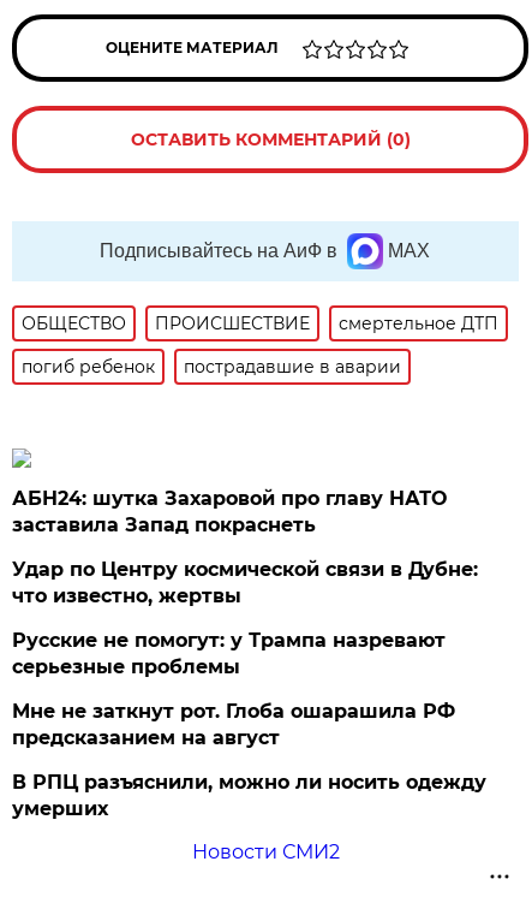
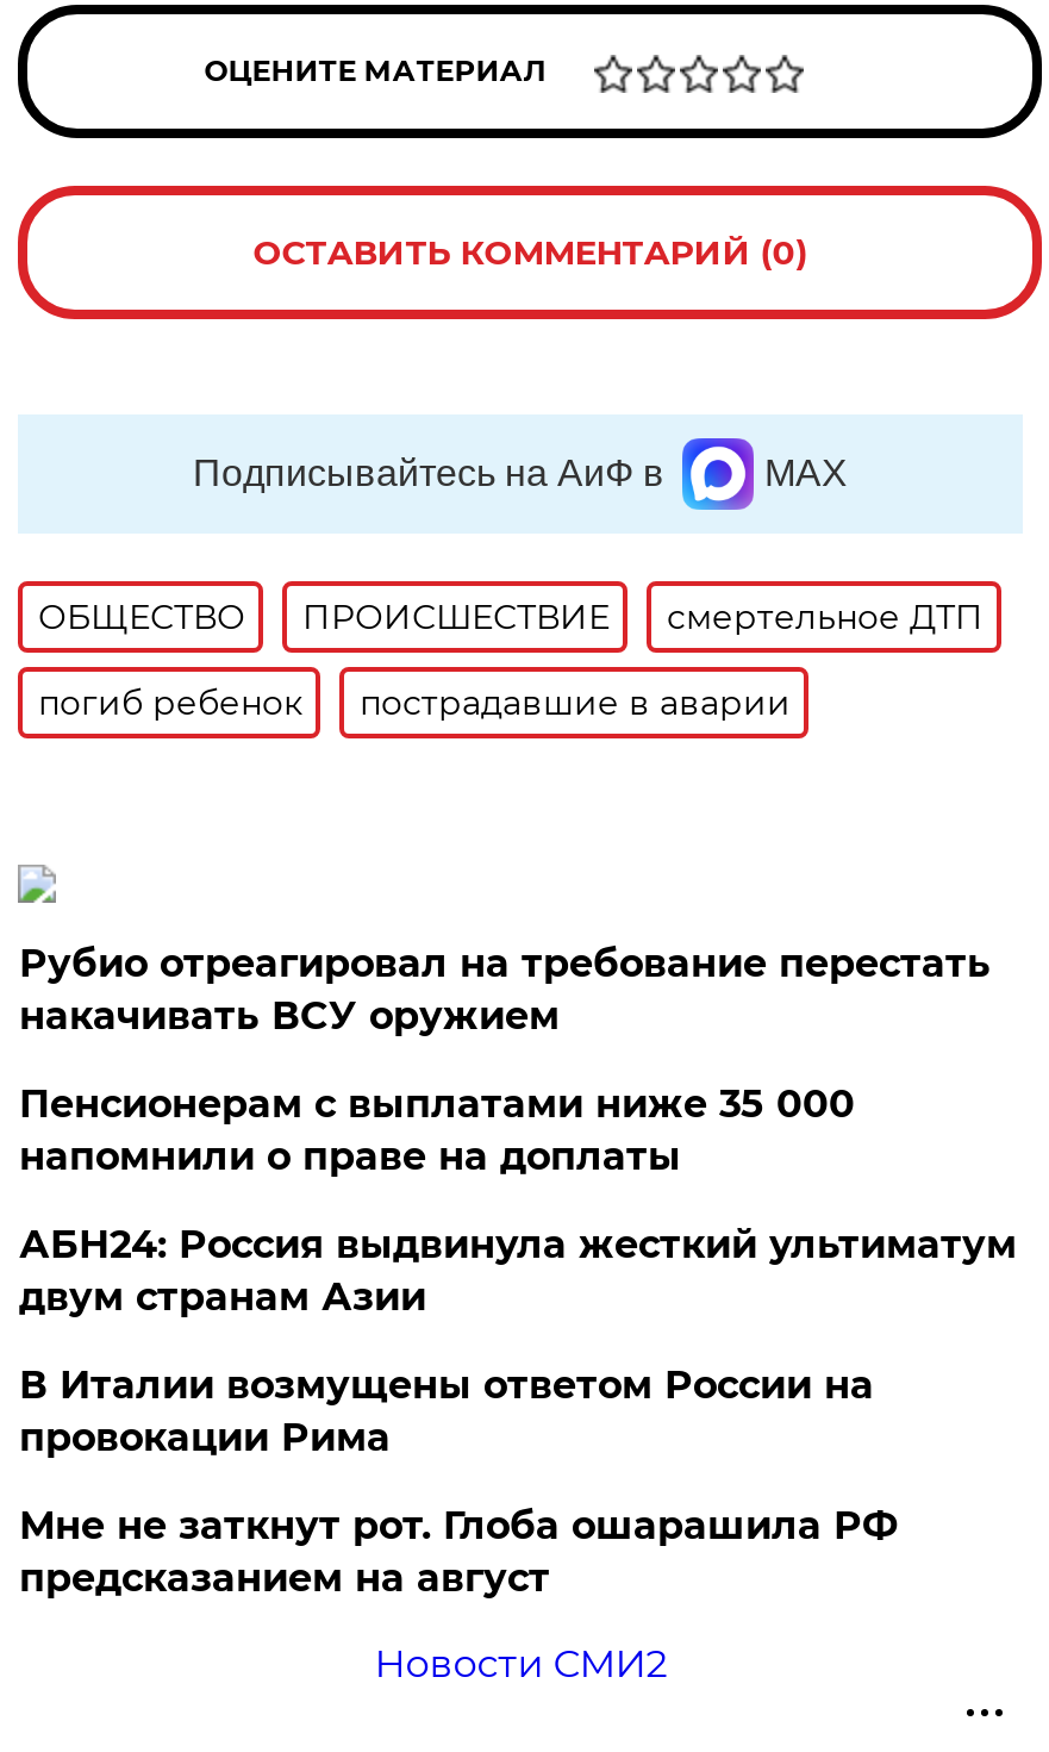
[12,487,478,678] АБН24: шутка Захаровой про главу НАТО | заставила Запад покраснеть | Удар по Центру космической связи в Дубне: | что известно, жертвы | Русские не помогут: у Трампа назревают | серьезные проблемы -> [19,941,1017,1460] Рубио отреагировал на требование перестать | накачивать ВСУ оружием | Пенсионерам с выплатами ниже 35 000 | напомнили о праве на доплаты | АБН24: Россия выдвинула жесткий ультиматум | двум странам Азии | В Италии возмущены ответом России на | провокации Рима
moved [12,700,456,749] -> [19,1503,898,1601]: Мне не заткнут рот. Глоба ошарашила РФ | предсказанием на август
[12,771,487,820] В РПЦ разъяснили, можно ли носить одежду | умерших -> none

